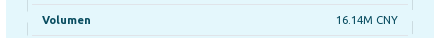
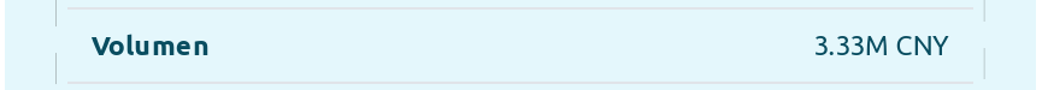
[336,13,398,26] 16.14M CNY -> [814,30,949,61] 3.33M CNY

